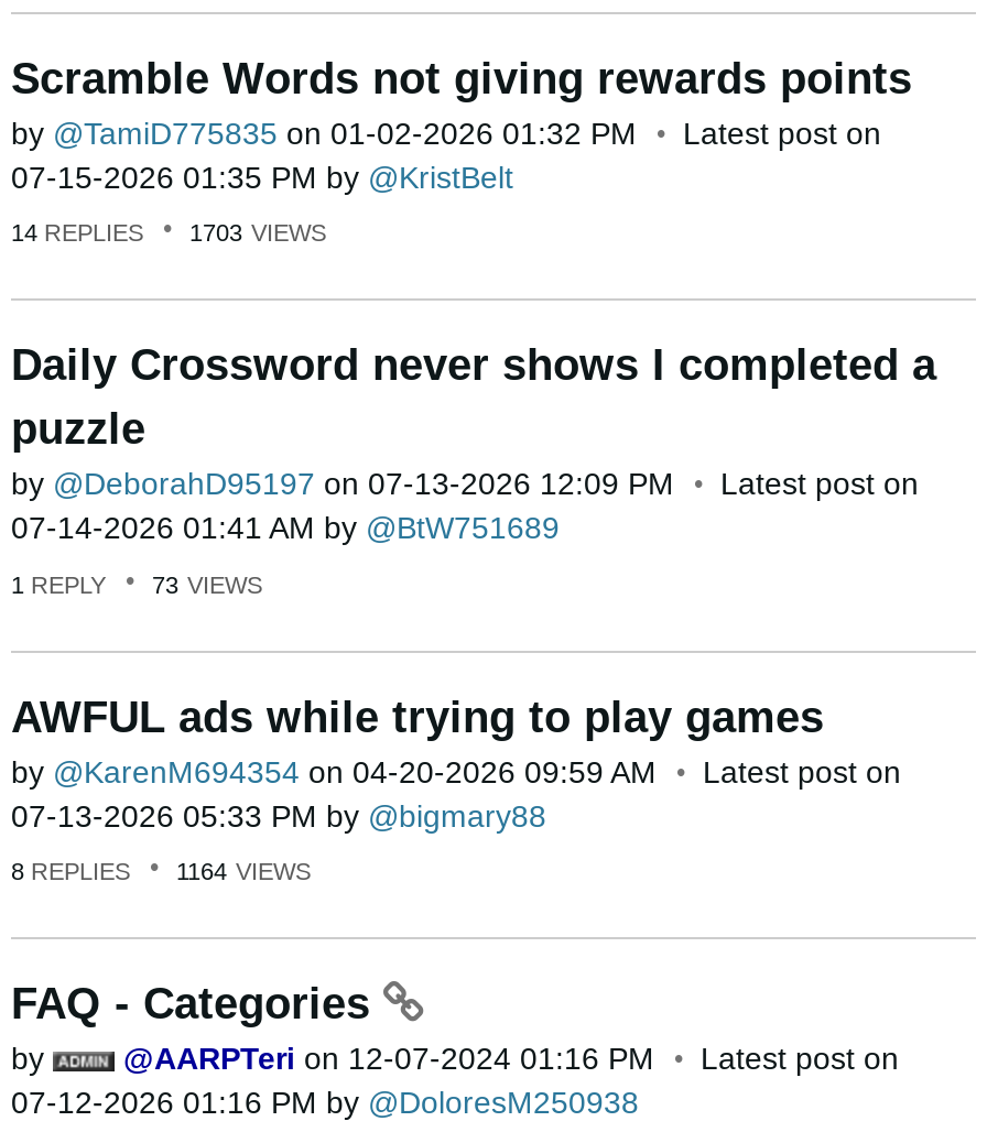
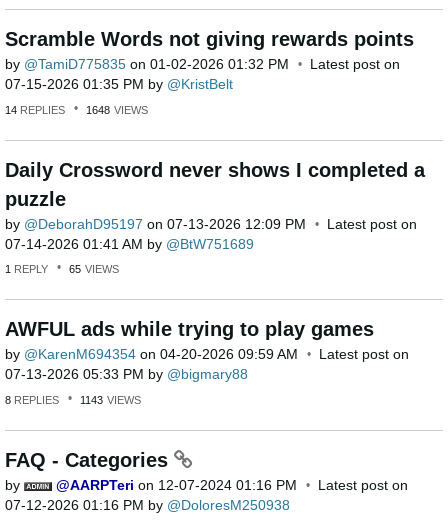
[11,220,326,246] 14 REPLIES 1703 VIEWS -> [5,104,148,116] 14 REPLIES 1648 VIEWS
[11,571,262,597] 1 REPLY 73 VIEWS -> [5,263,119,275] 1 REPLY 65 VIEWS
[11,858,311,885] 8 REPLIES 1164 VIEWS -> [5,394,141,406] 8 REPLIES 1143 VIEWS

